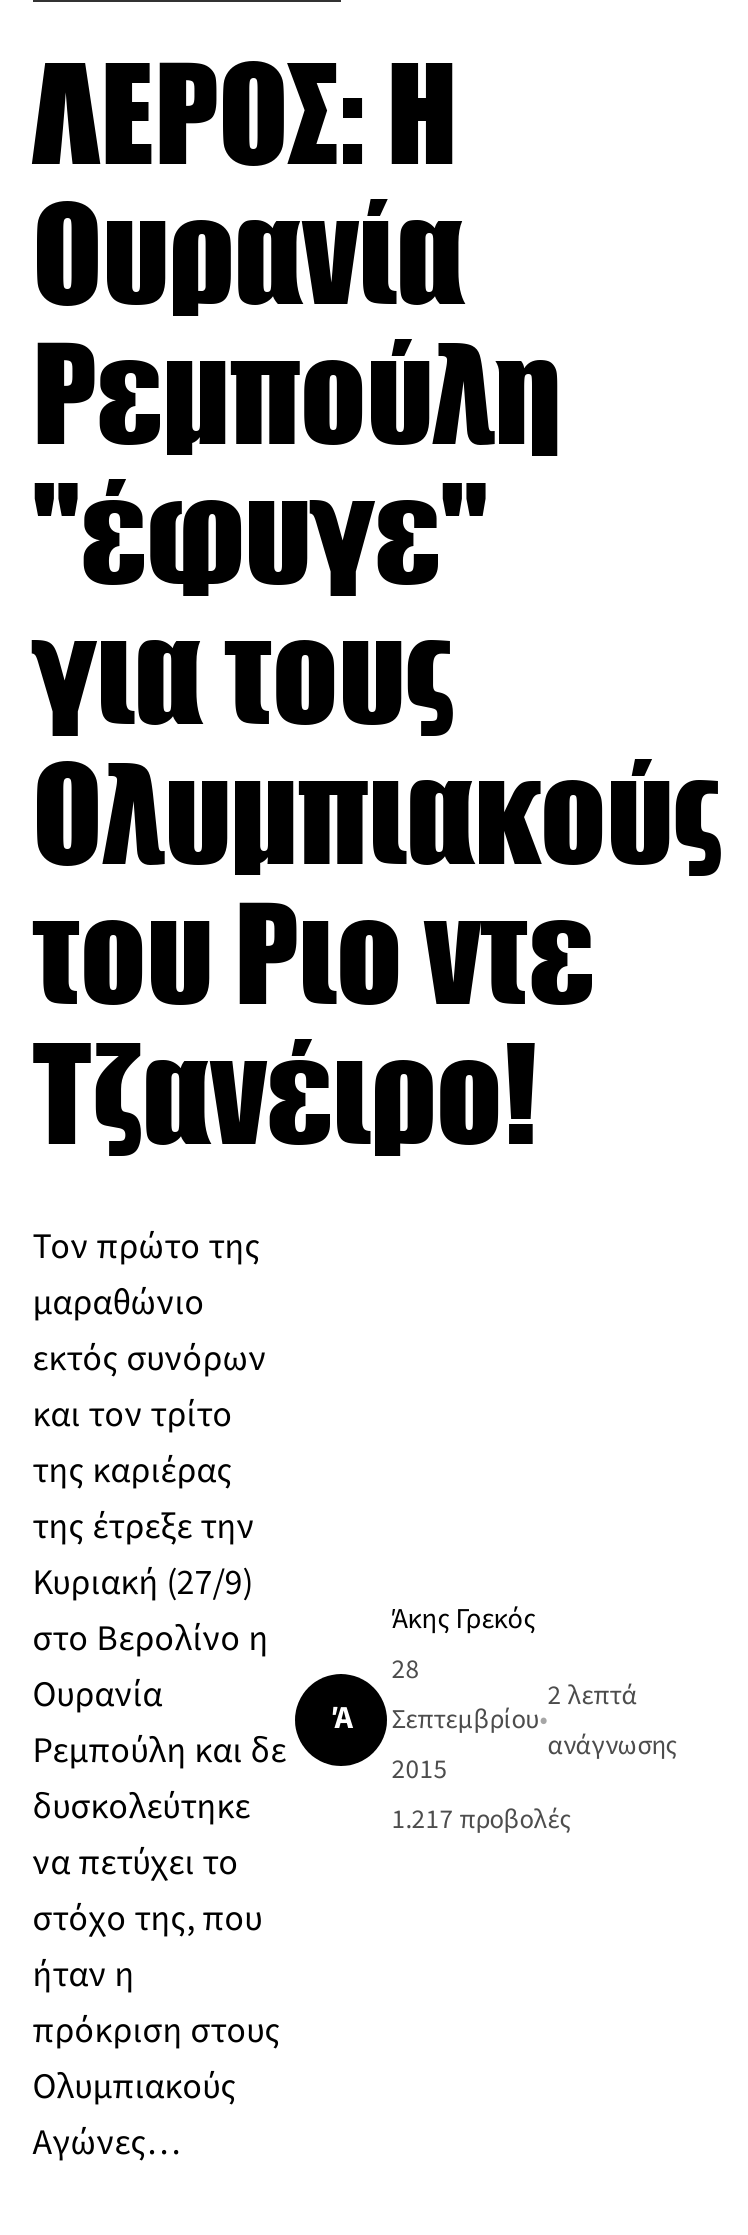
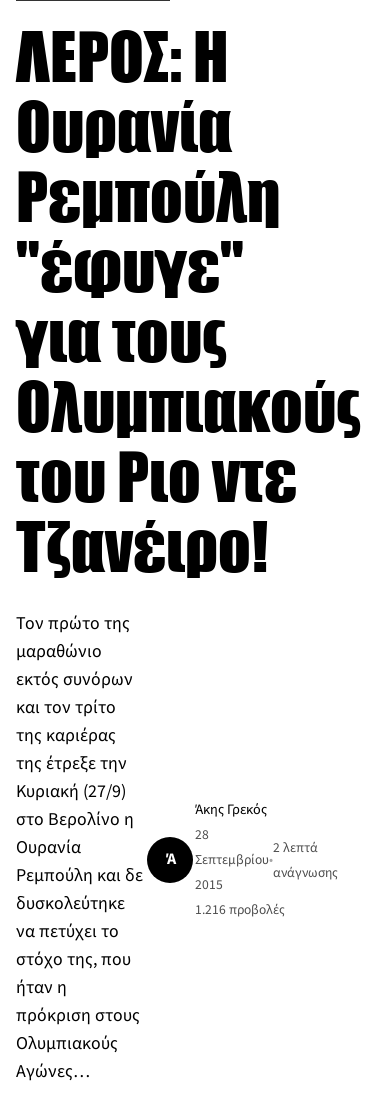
[392,1800,572,1838] 1.217 προβολές -> [195,900,285,919] 1.216 προβολές

